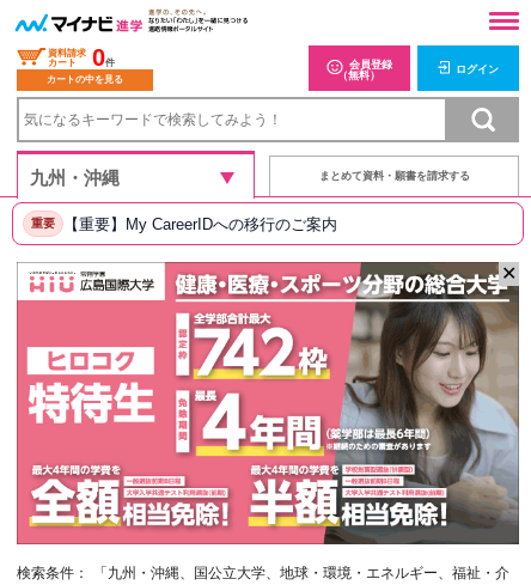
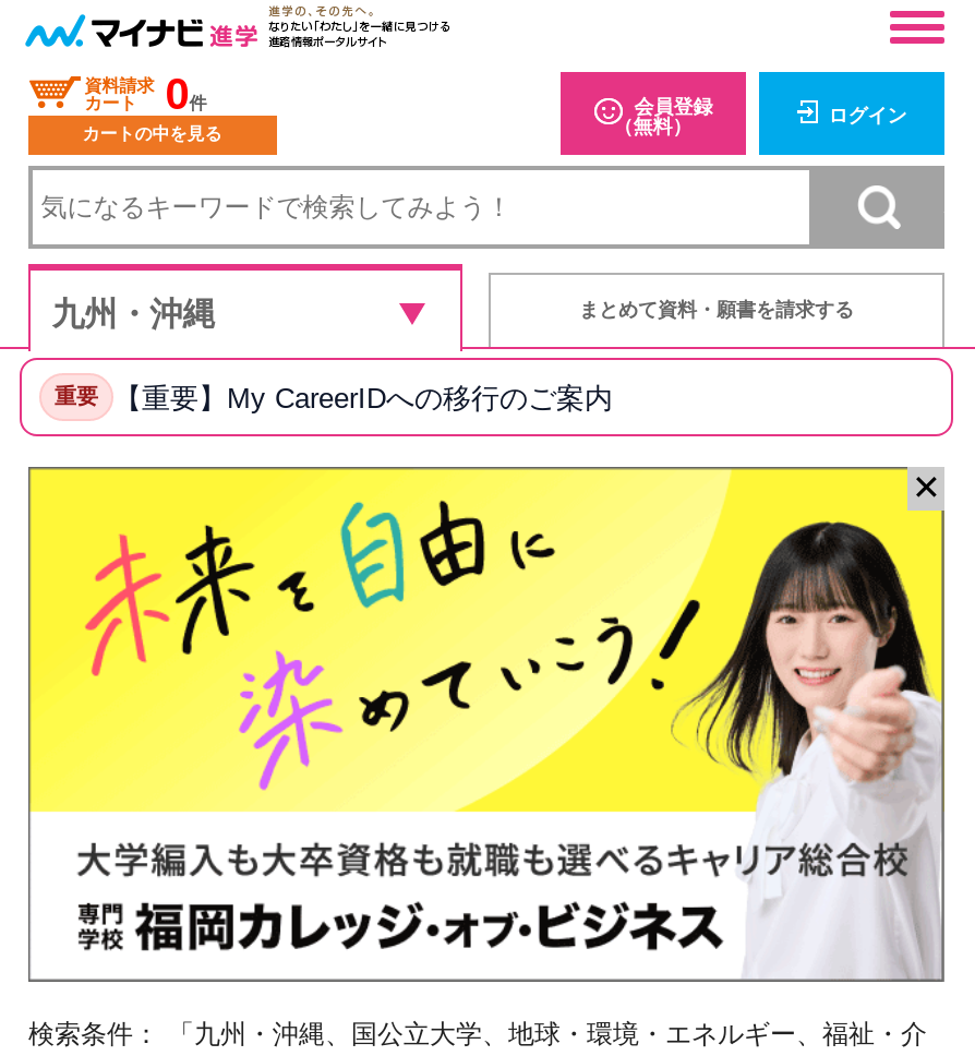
[17,262,519,544] [image] -> [28,467,944,982] [image]

